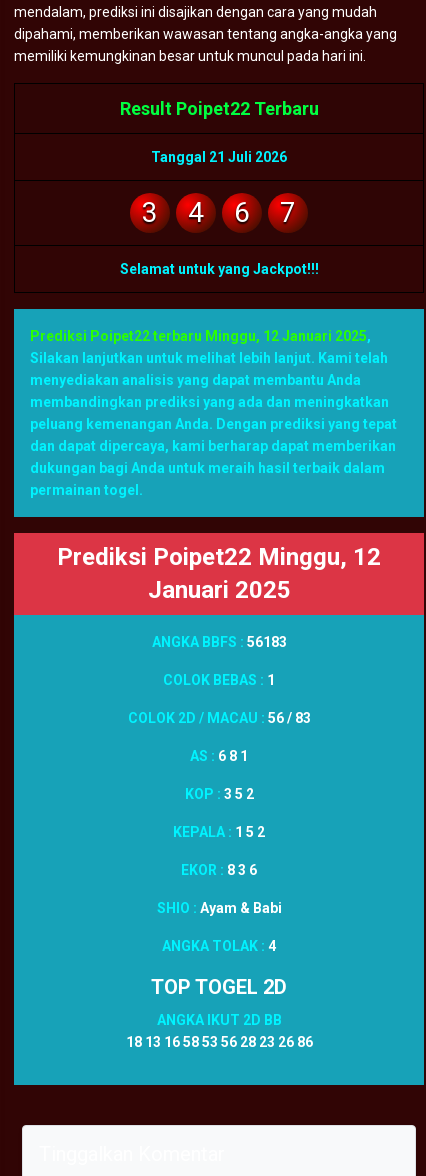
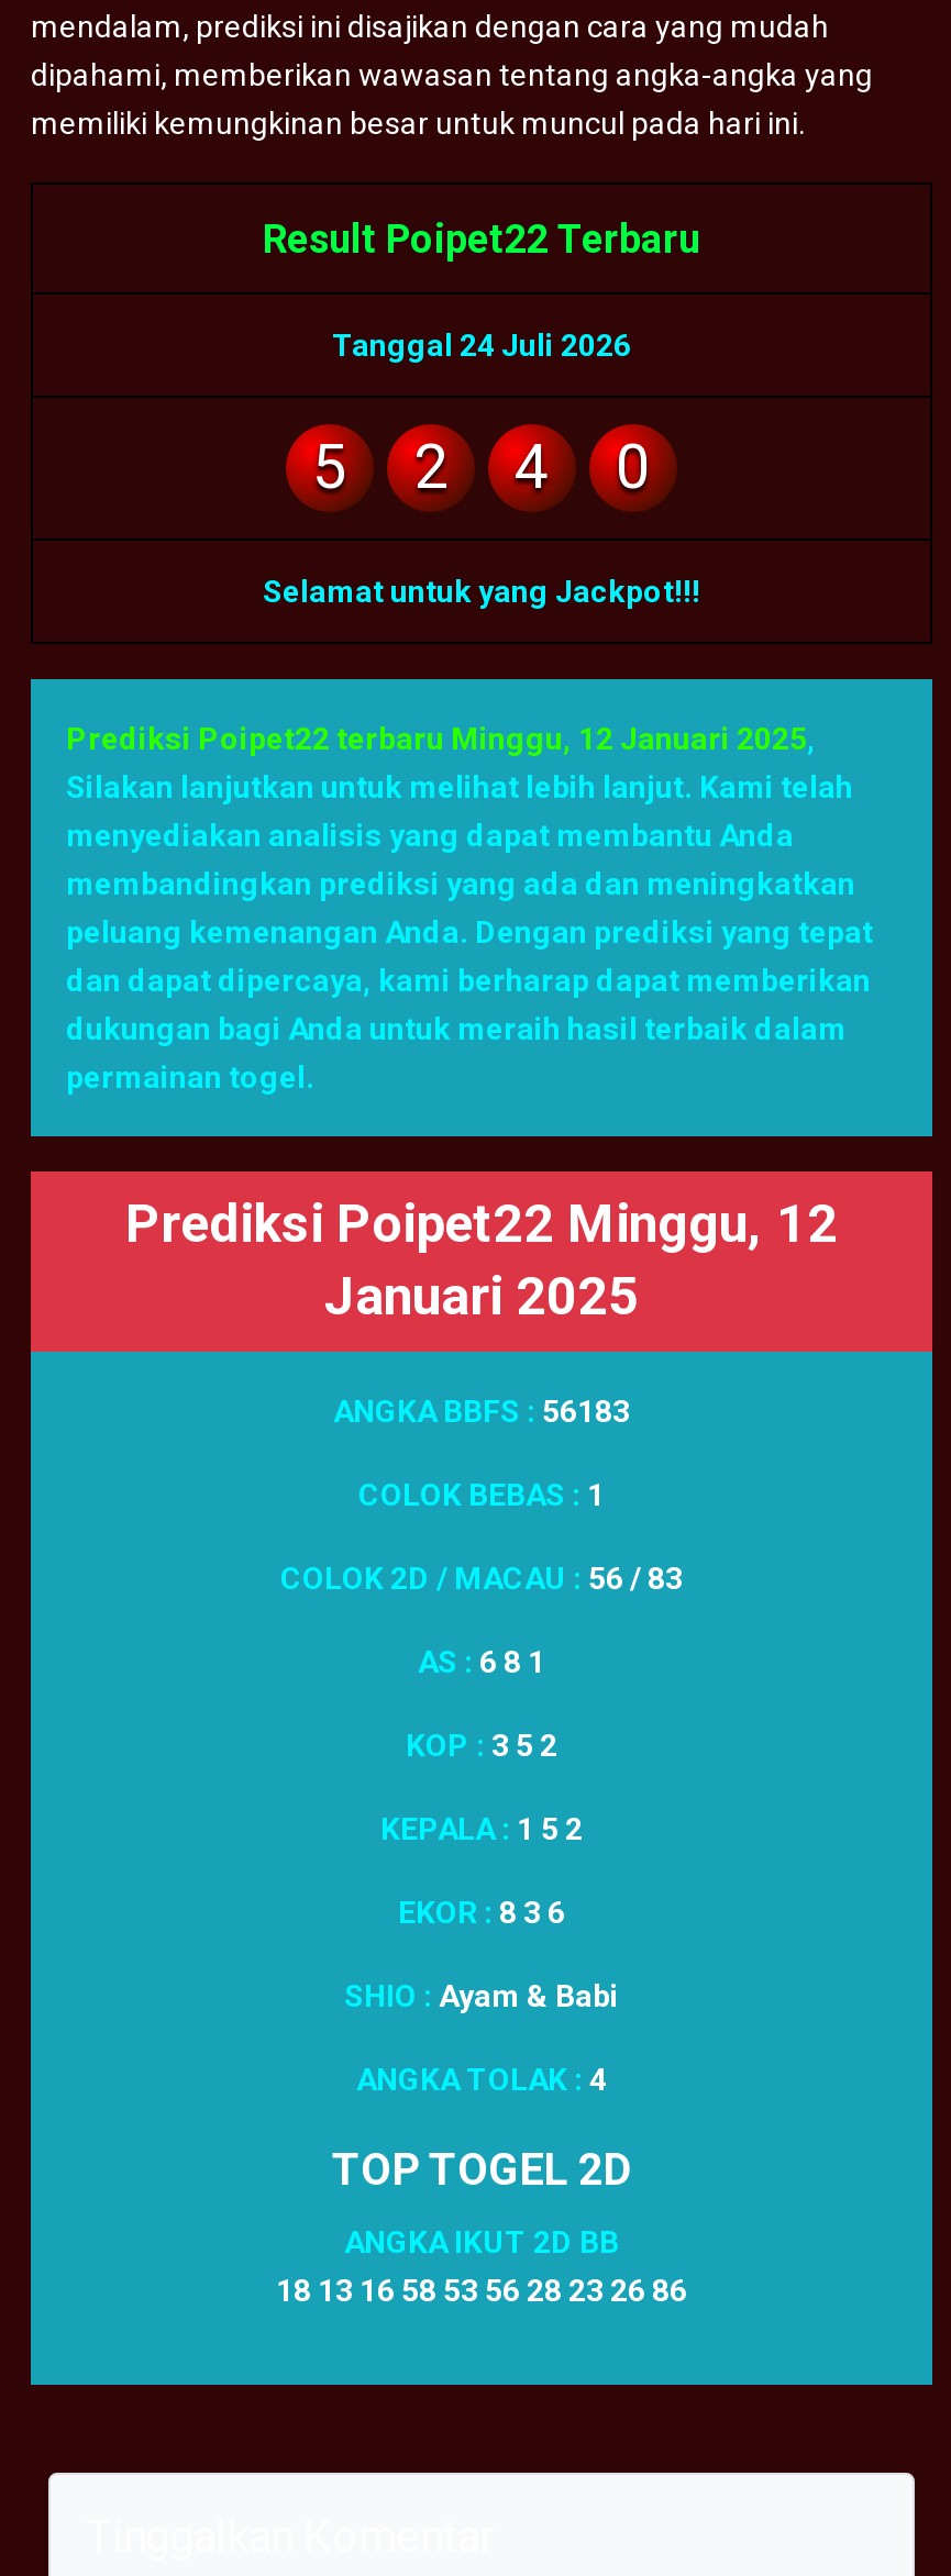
[151,149,287,165] Tanggal 21 Juli 2026 -> [332,328,631,363] Tanggal 24 Juli 2026
[142,196,158,229] 3 -> [312,431,449,504] 5 | 2
[234,196,296,229] 6 | 7 -> [616,431,651,504] 0

